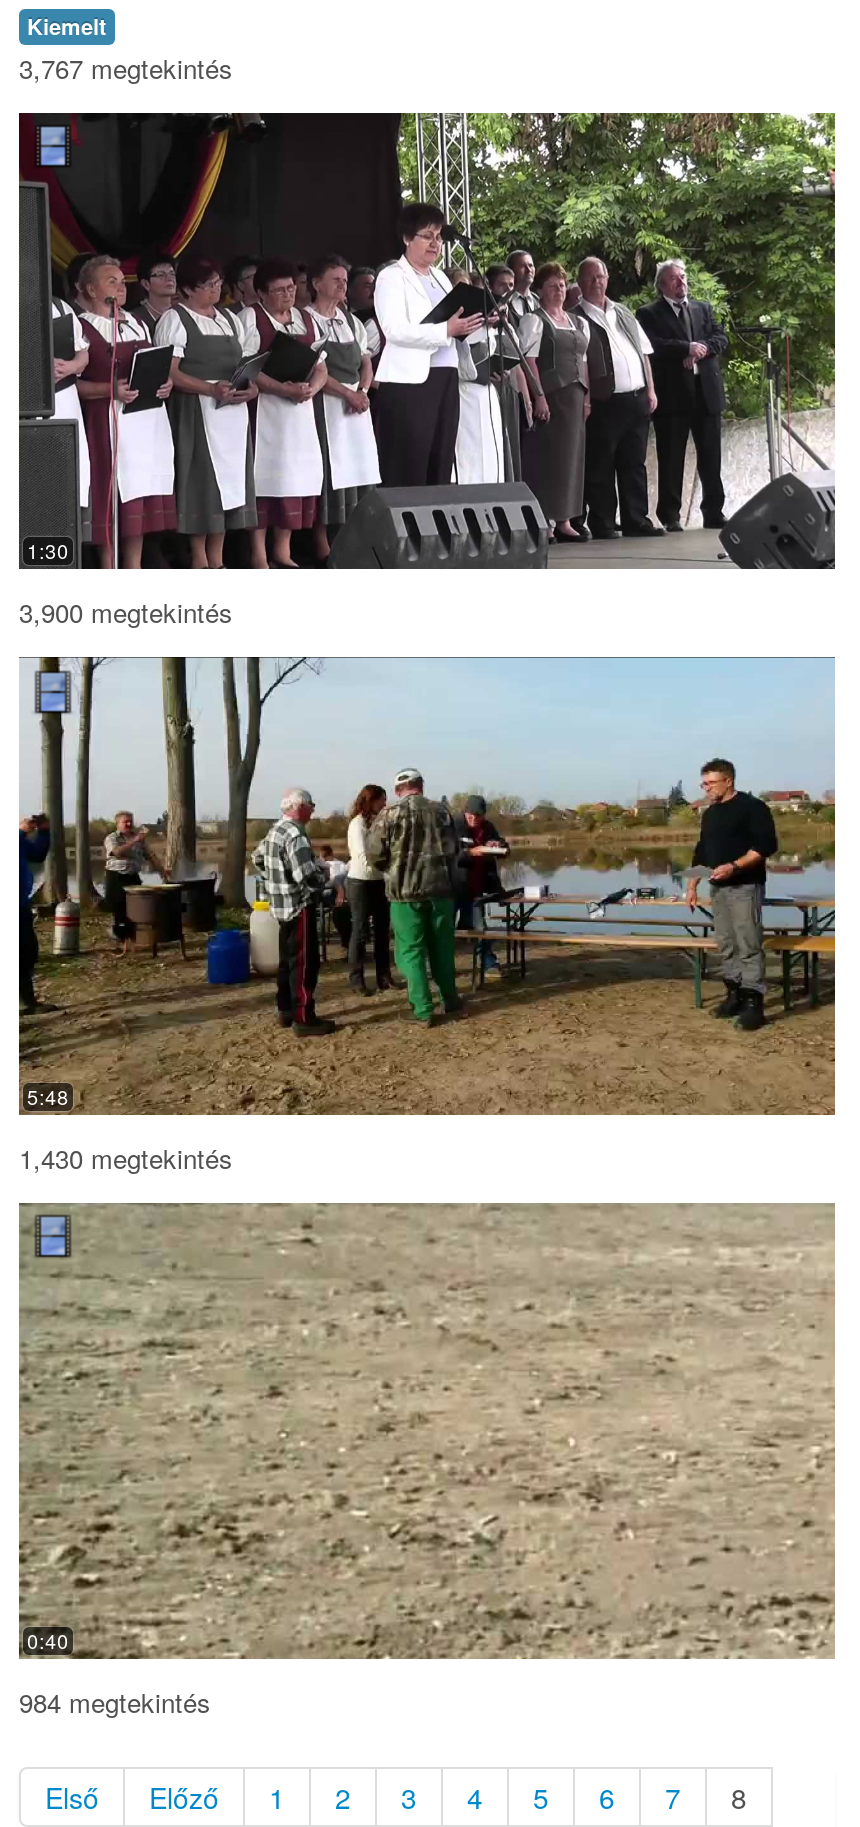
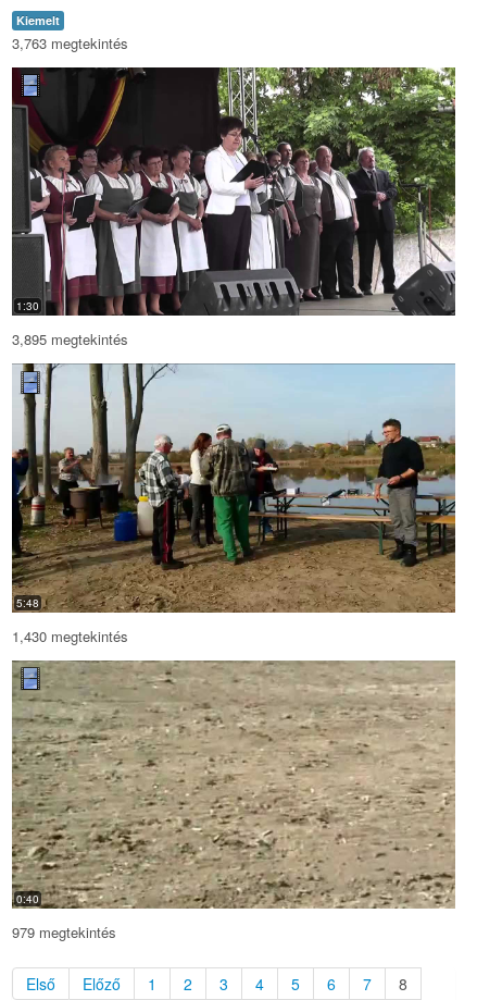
[19,49,233,87] 3,767 megtekintés -> [12,32,128,53] 3,763 megtekintés
[19,594,233,632] 3,900 megtekintés -> [12,329,128,350] 3,895 megtekintés
[19,1683,211,1721] 984 megtekintés -> [12,922,116,943] 979 megtekintés

